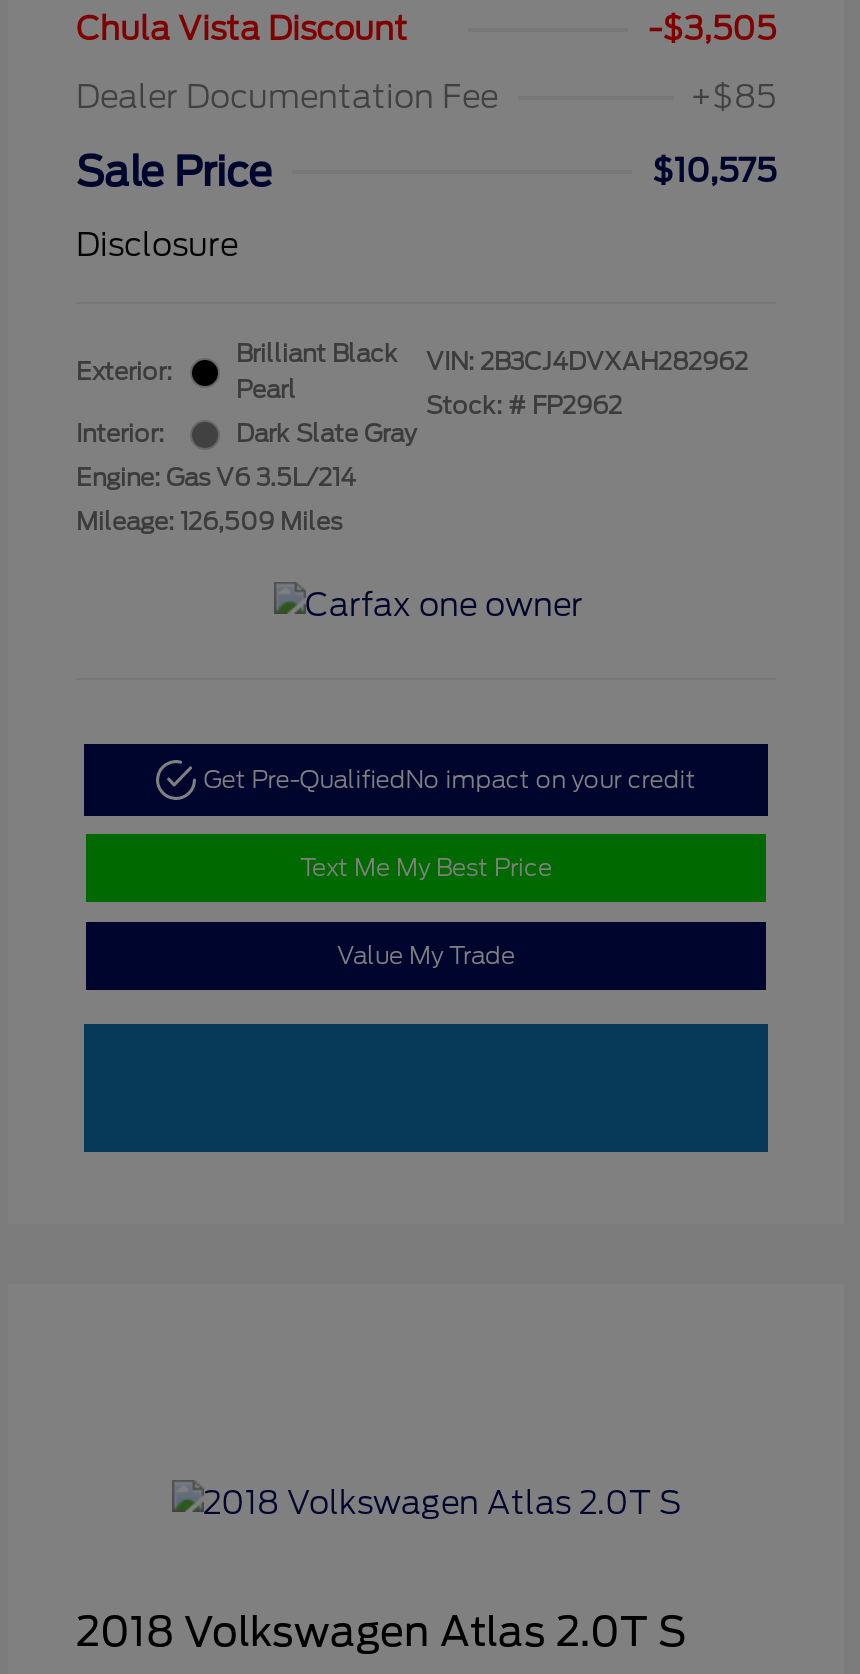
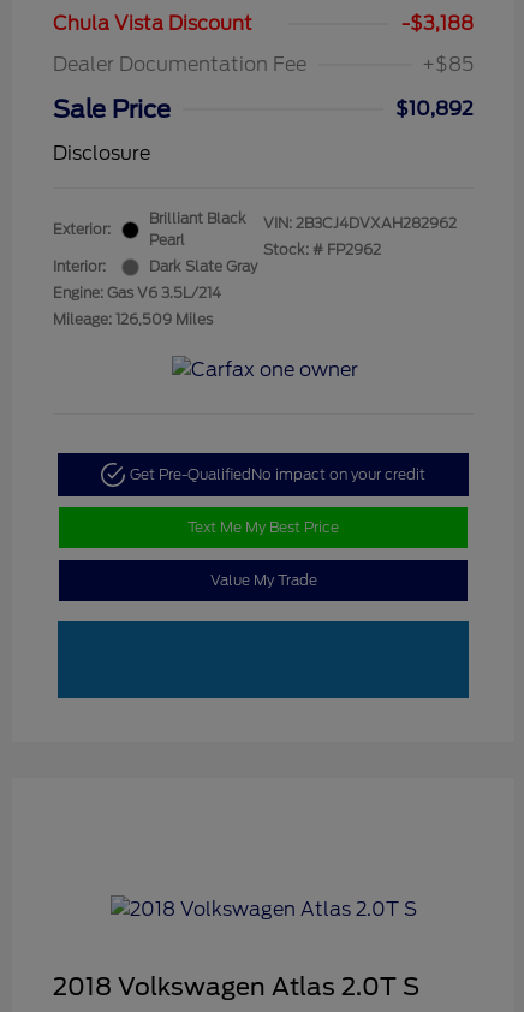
[648,10,776,48] -$3,505 -> [401,12,474,35] -$3,188
[652,152,776,190] $10,575 -> [395,98,474,120] $10,892

